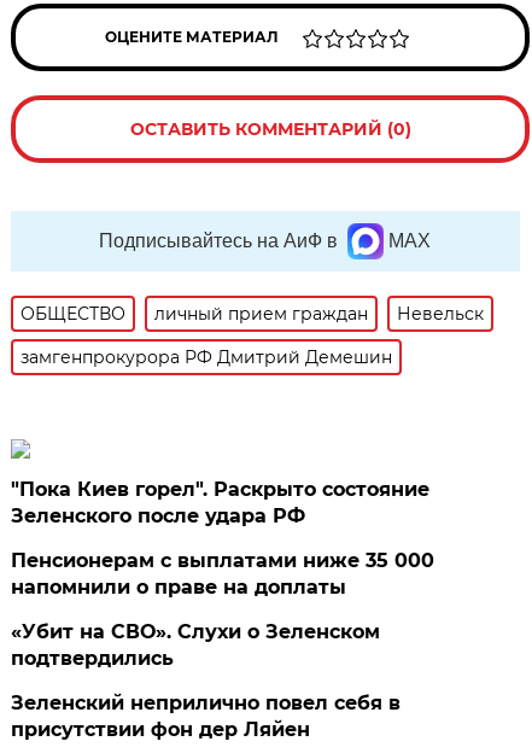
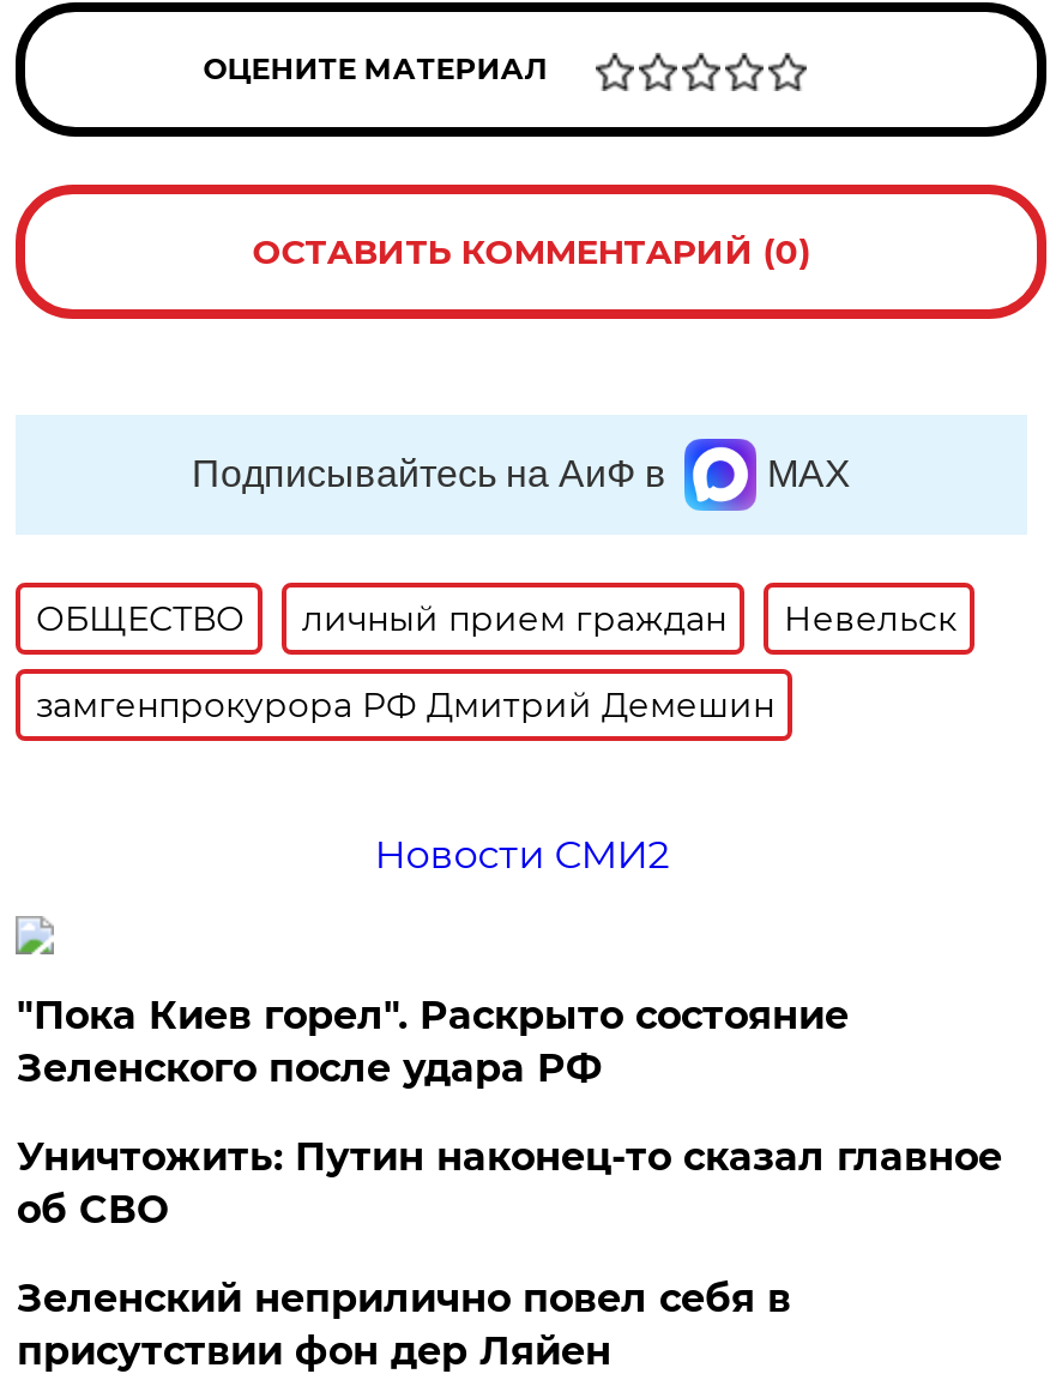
none -> [374,832,669,878] Новости СМИ2
moved [11,478,430,527] -> [17,993,848,1091]: "Пока Киев горел". Раскрыто состояние | Зеленского после удара РФ
[11,549,435,670] Пенсионерам с выплатами ниже 35 000 | напомнили о праве на доплаты | «Убит на СВО». Слухи о Зеленском | подтвердились -> [17,1134,1002,1233] Уничтожить: Путин наконец-то сказал главное | об СВО

